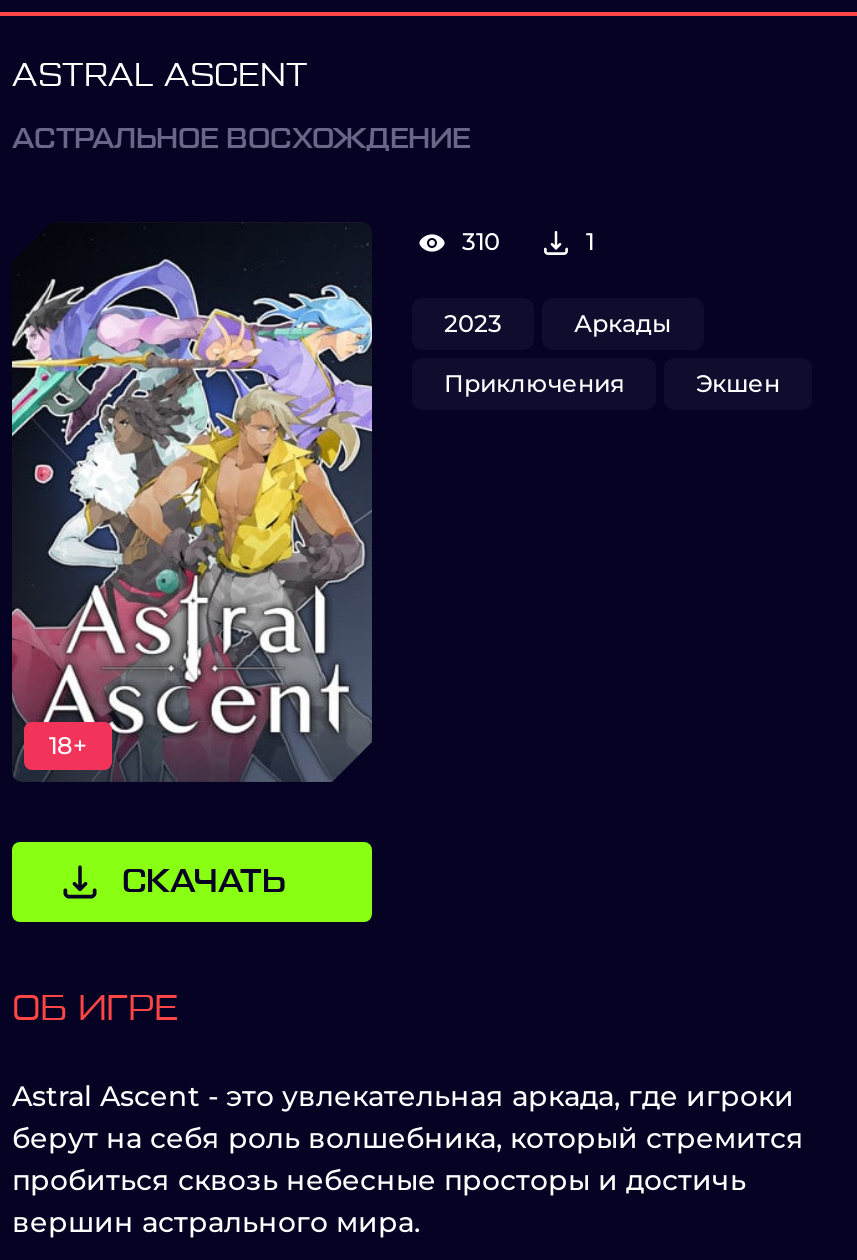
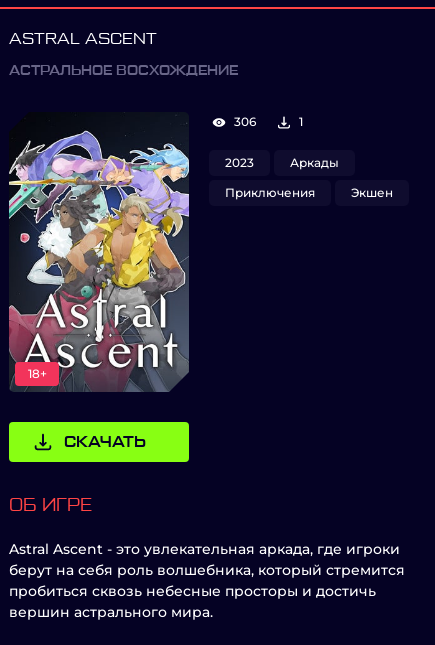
[462,226,500,256] 310 -> [234,114,256,129] 306

